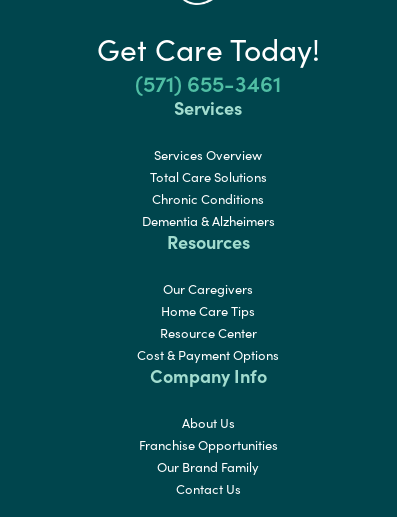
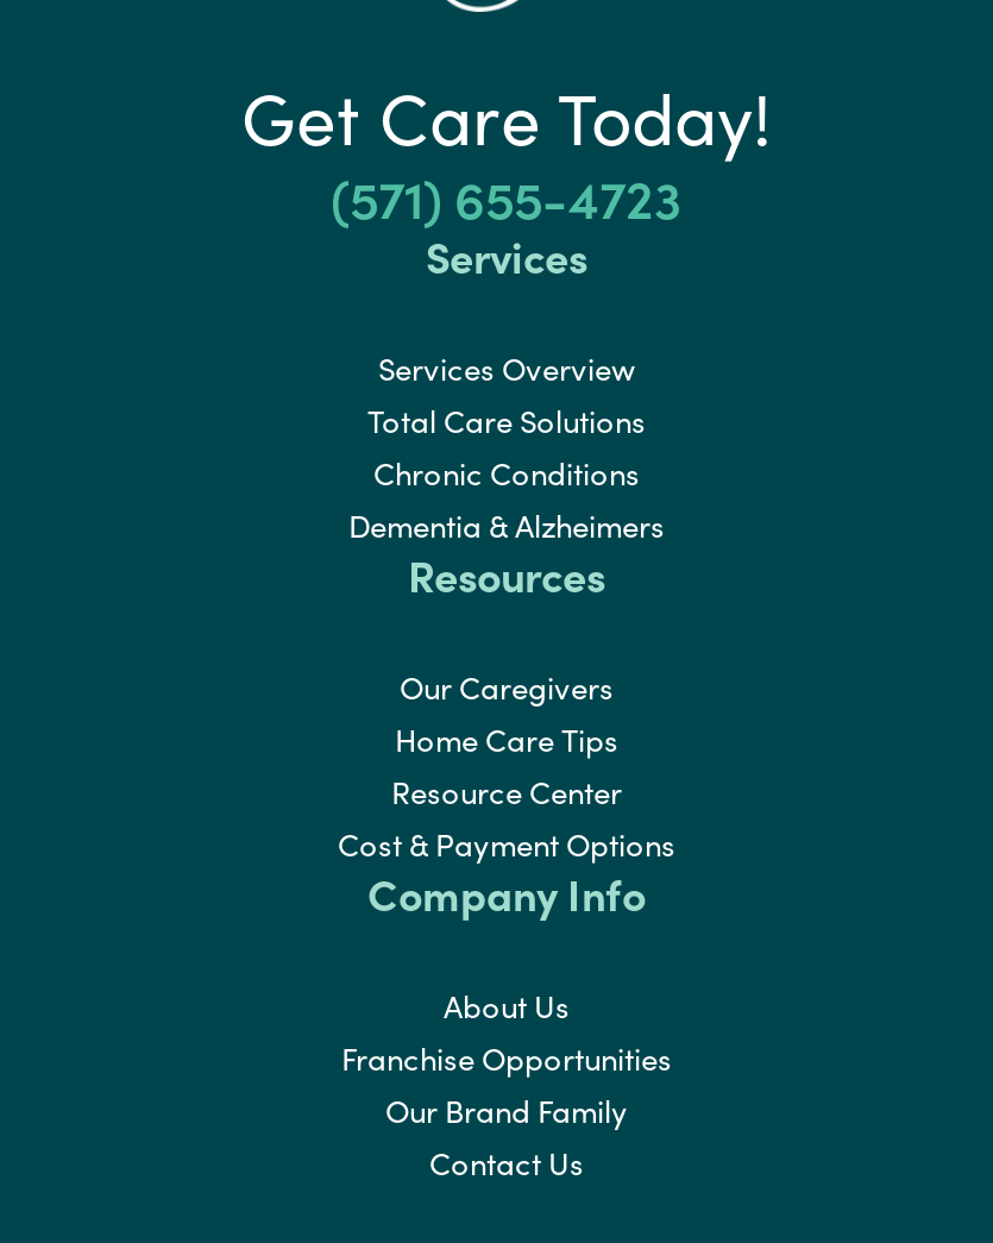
[135,68,281,98] (571) 655-3461 -> [331,162,683,233] (571) 655-4723

